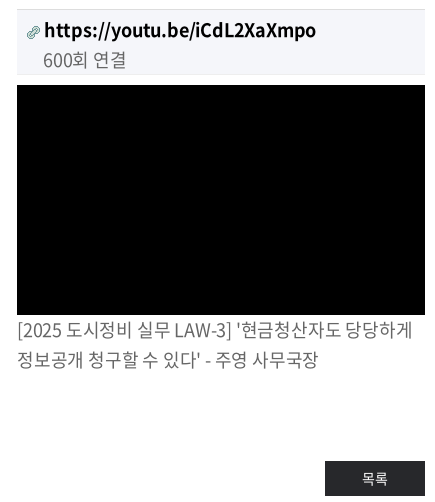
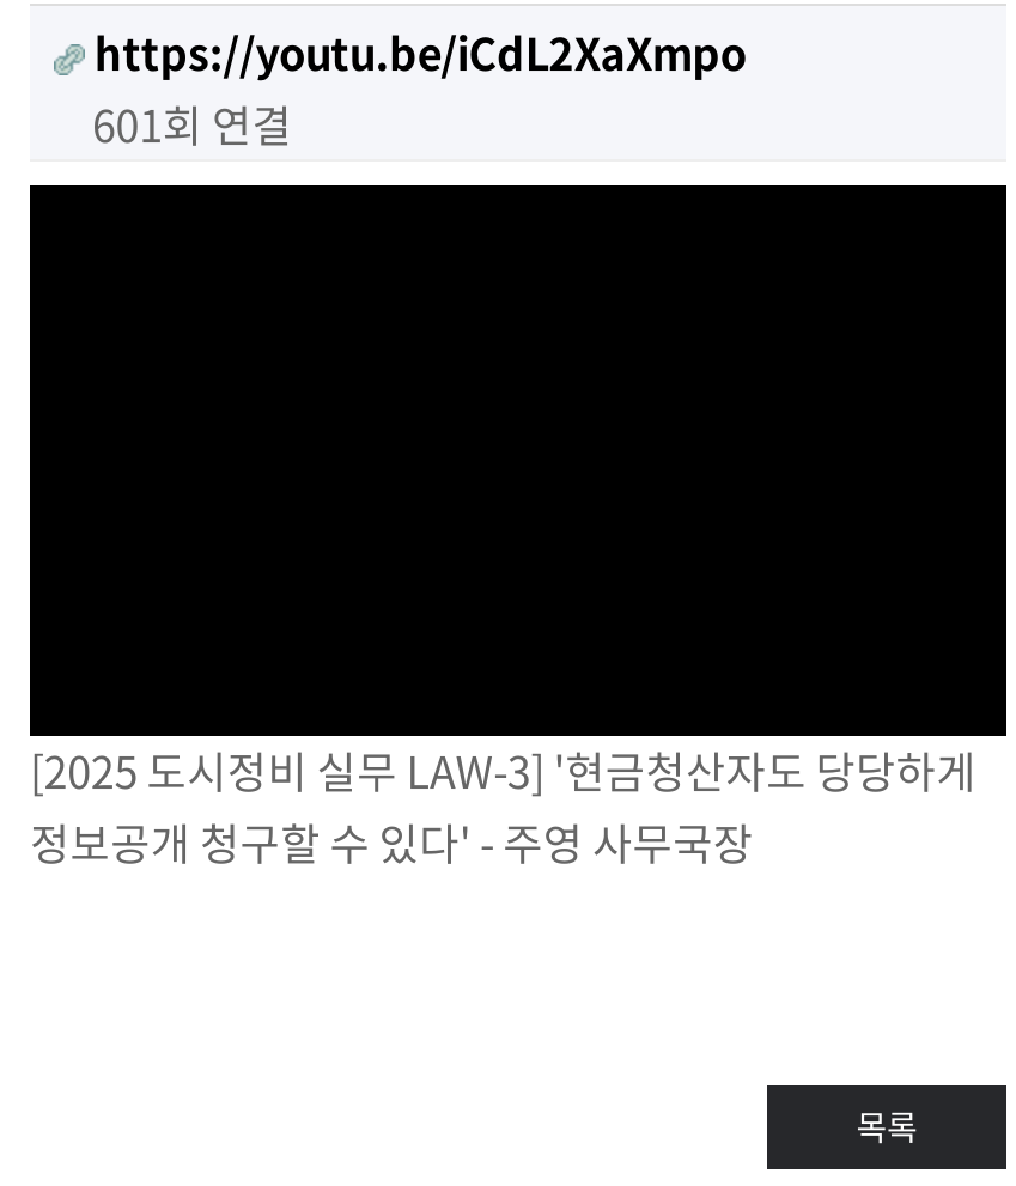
[43,46,127,73] 600회 연결 -> [92,92,292,157] 601회 연결

